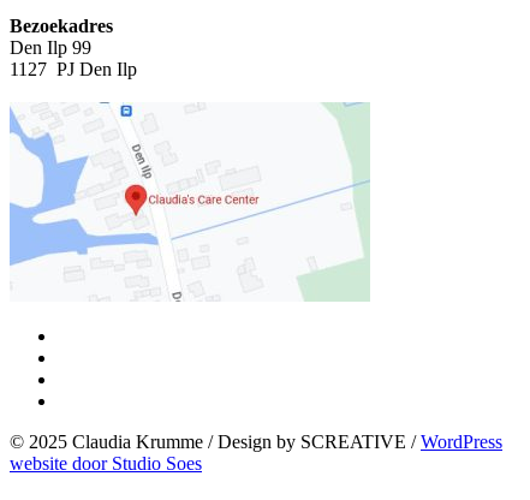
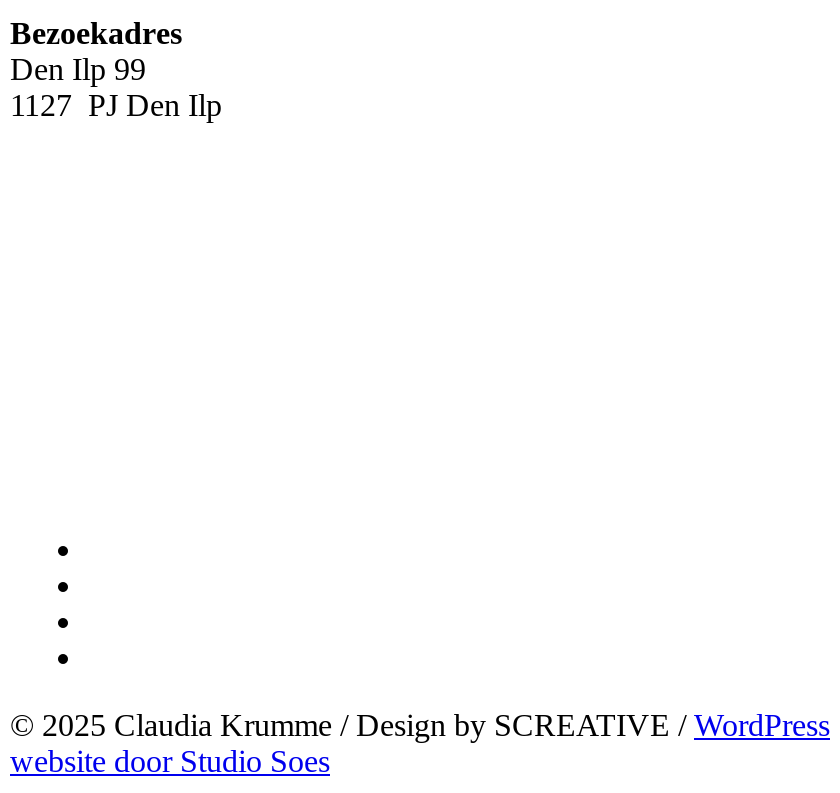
[8,101,371,303] [image] -> none

